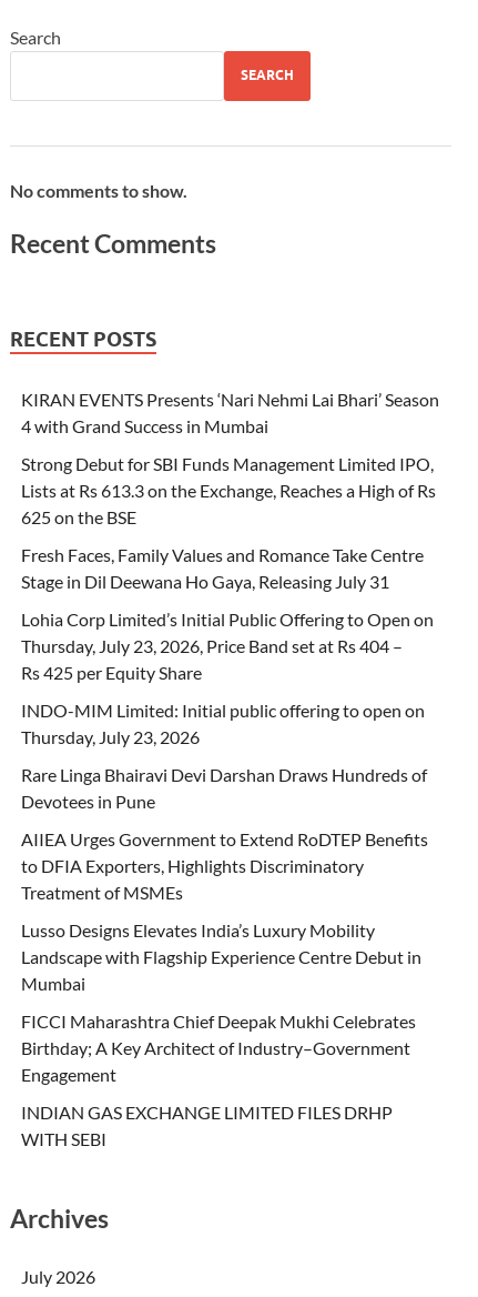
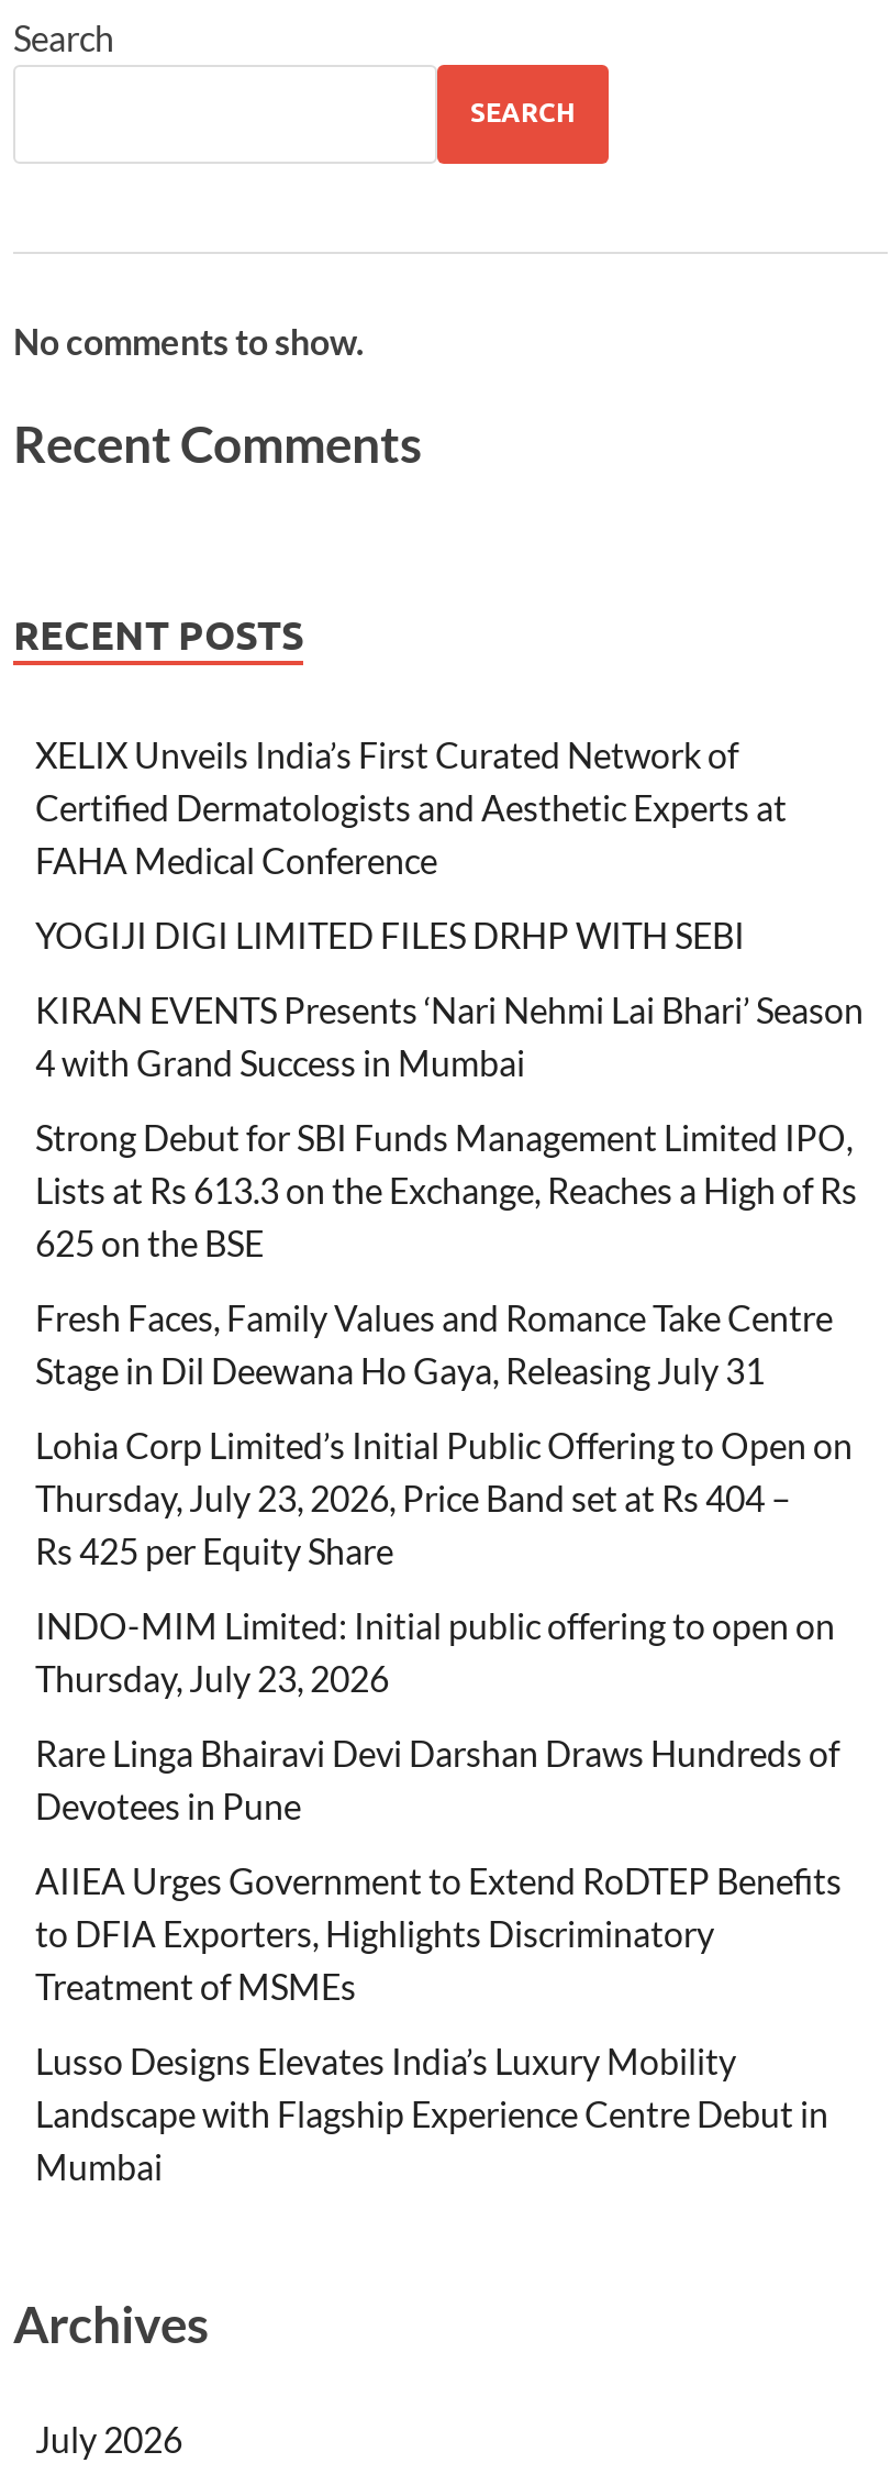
none -> [35,734,787,956] XELIX Unveils India’s First Curated Network of | Certified Dermatologists and Aesthetic Experts at | FAHA Medical Conference | YOGIJI DIGI LIMITED FILES DRHP WITH SEBI
moved [21,389,439,994] -> [35,989,864,2187]: KIRAN EVENTS Presents ‘Nari Nehmi Lai Bhari’ Season | 4 with Grand Success in Mumbai | Strong Debut for SBI Funds Management Limited IPO, | ... | Landscape with Flagship Experience Centre Debut in | Mumbai
[21,1011,416,1150] FICCI Maharashtra Chief Deepak Mukhi Celebrates | Birthday; A Key Architect of Industry–Government | Engagement | INDIAN GAS EXCHANGE LIMITED FILES DRHP | WITH SEBI -> none

